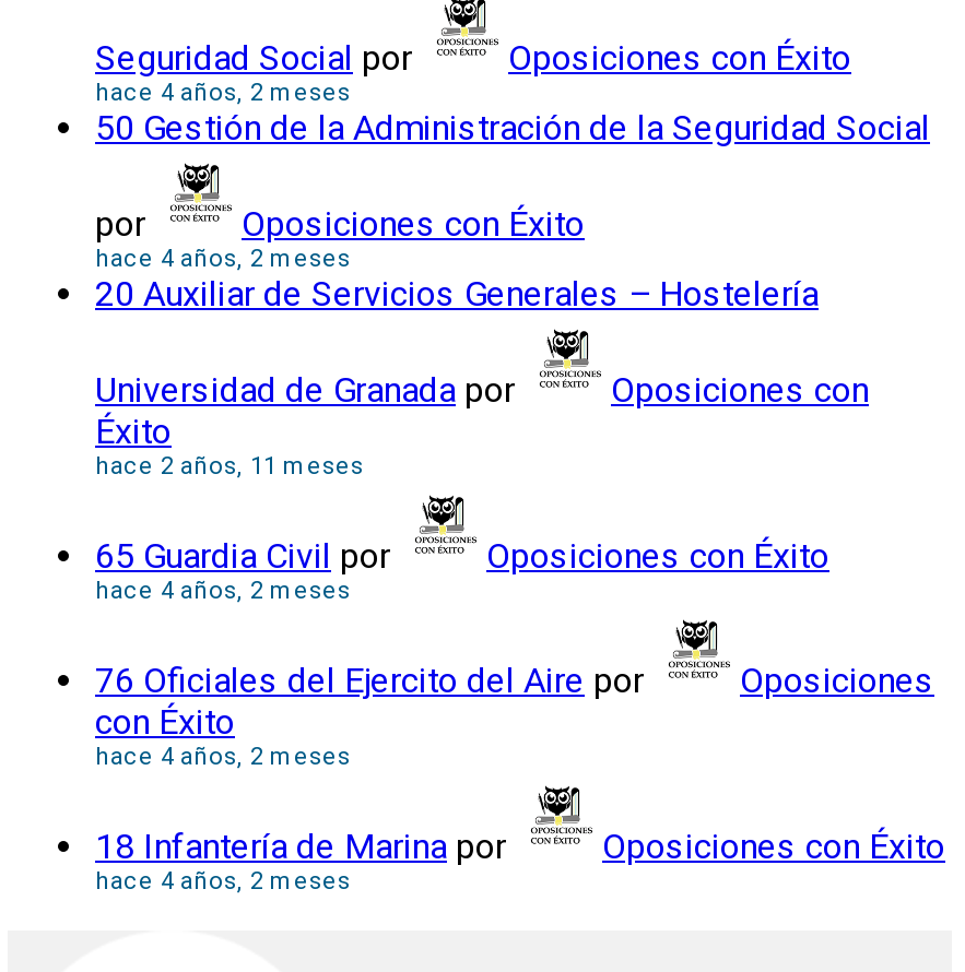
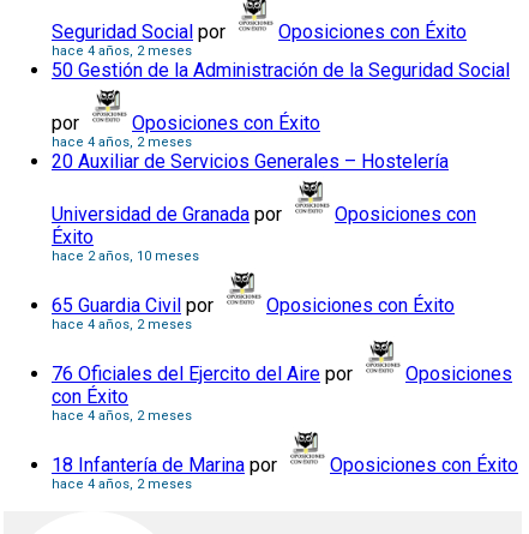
[95,452,364,481] hace 2 años, 11 meses -> [52,248,199,264] hace 2 años, 10 meses

